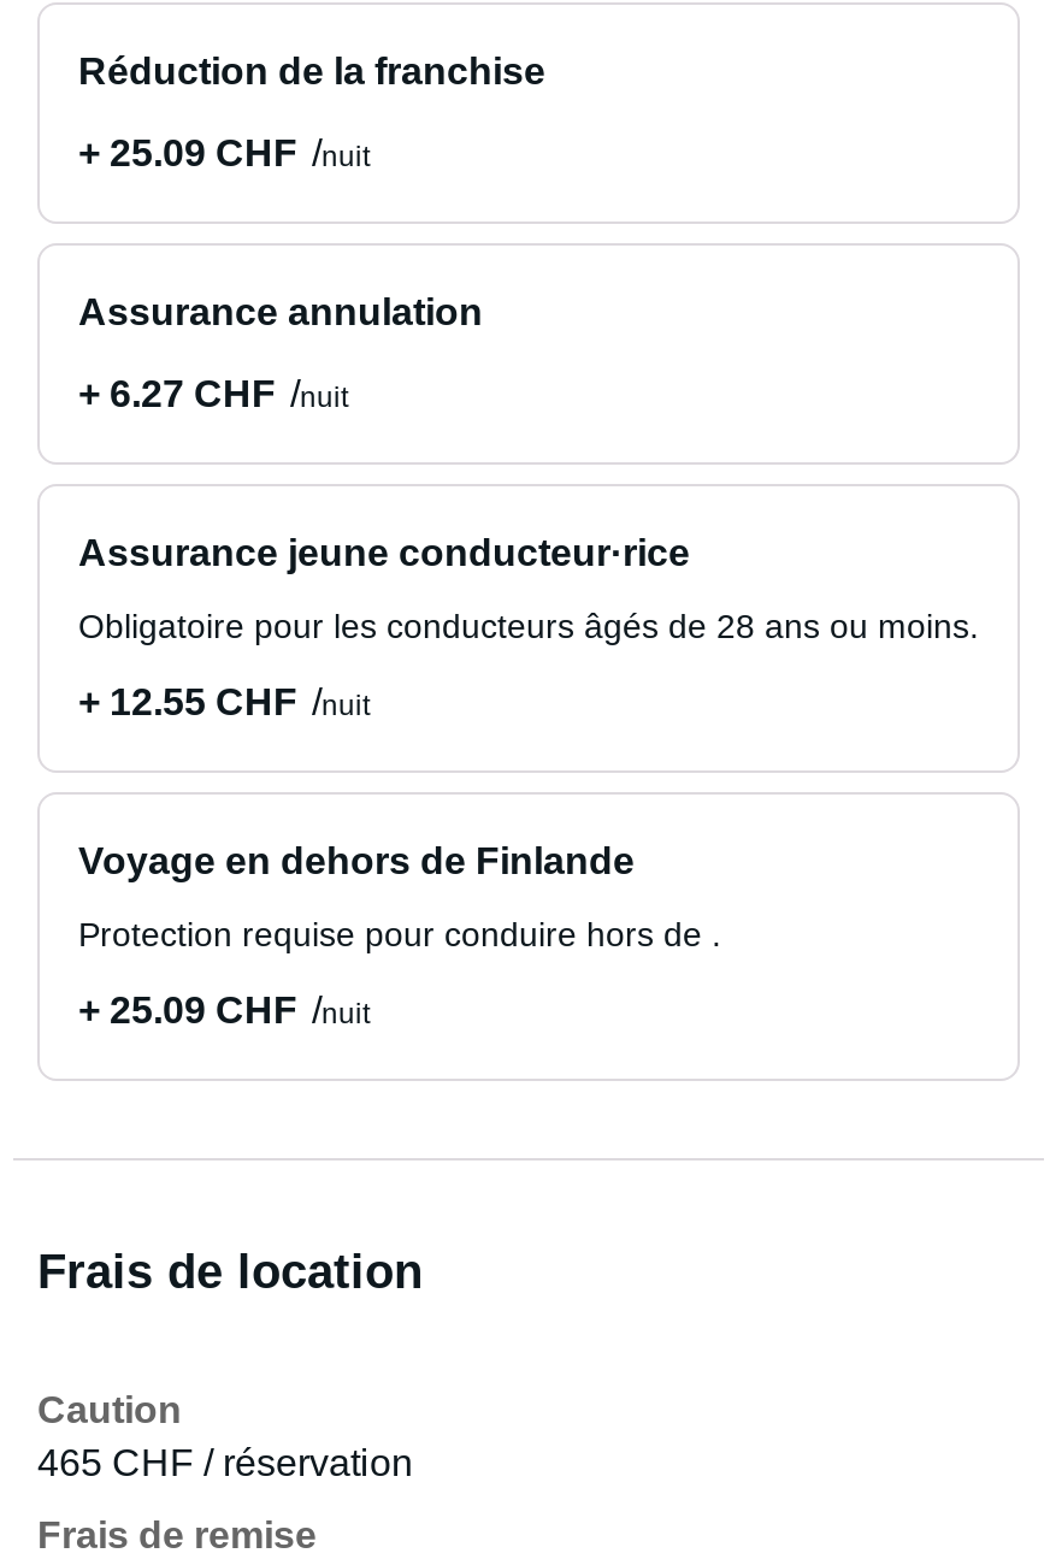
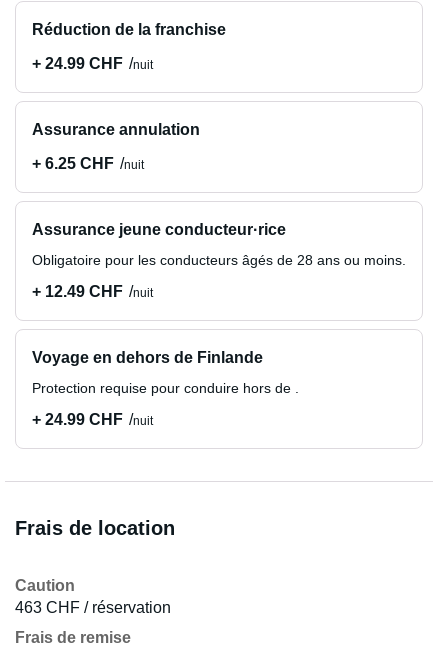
[78,132,370,173] + 25.09 CHF nuit -> [32,55,153,72] + 24.99 CHF nuit
[78,373,348,414] + 6.27 CHF nuit -> [32,155,144,172] + 6.25 CHF nuit
[78,681,370,722] + 12.55 CHF nuit -> [32,283,153,300] + 12.49 CHF nuit
[78,990,370,1030] + 25.09 CHF nuit -> [32,411,153,428] + 24.99 CHF nuit
[37,1442,413,1483] 465 CHF / réservation -> [15,599,171,616] 463 CHF / réservation

